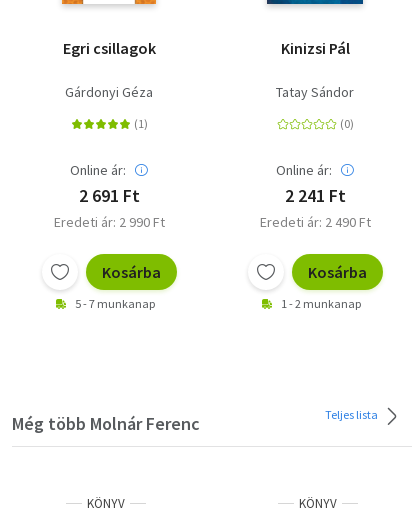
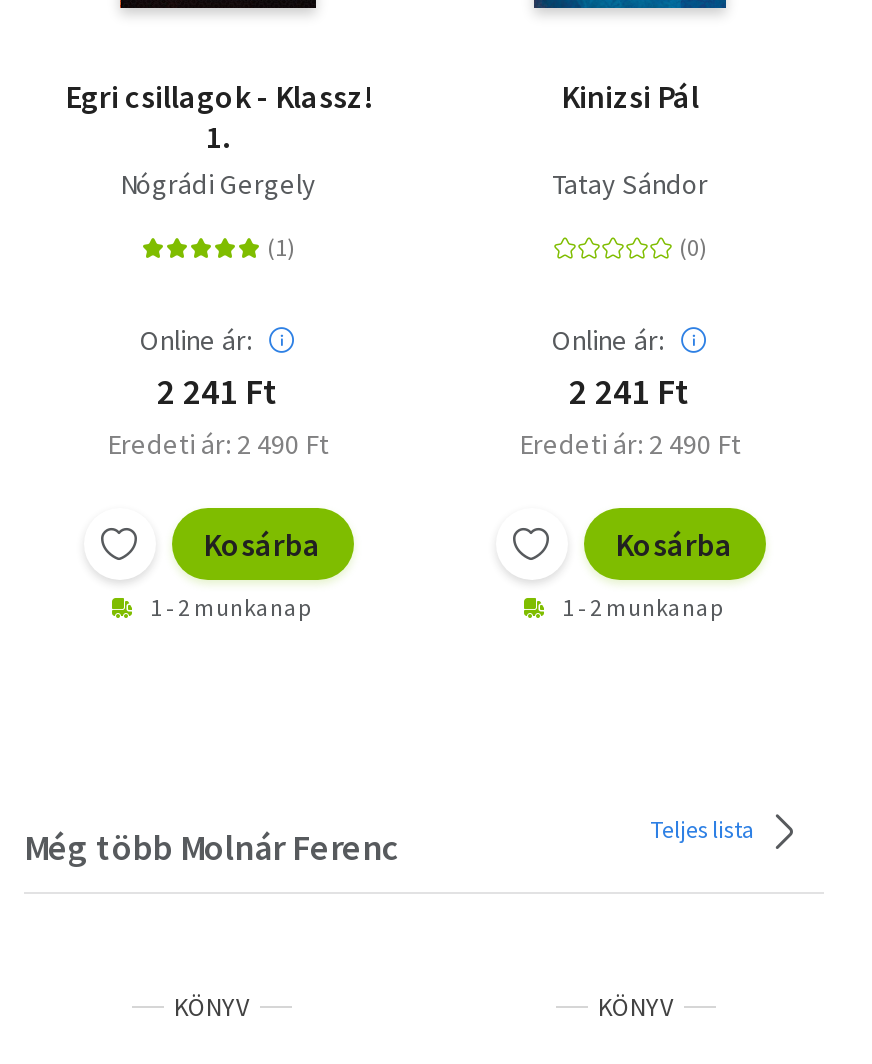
[62,38,155,101] Egri csillagok | Gárdonyi Géza -> [65,76,371,202] Egri csillagok - Klassz! | 1. | Nógrádi Gergely
[78,184,139,207] 2 691 Ft -> [157,368,279,414] 2 241 Ft
[53,213,164,231] Eredeti ár: 2 990 Ft -> [107,426,329,462] Eredeti ár: 2 490 Ft
[75,296,155,311] 5 - 7 munkanap -> [150,592,310,622] 1 - 2 munkanap

